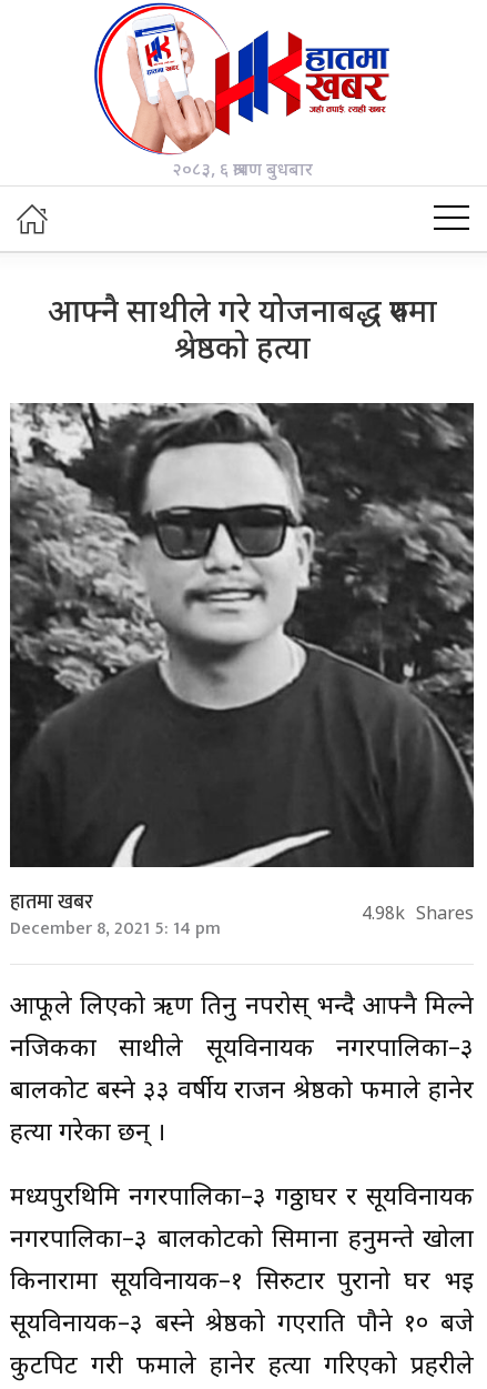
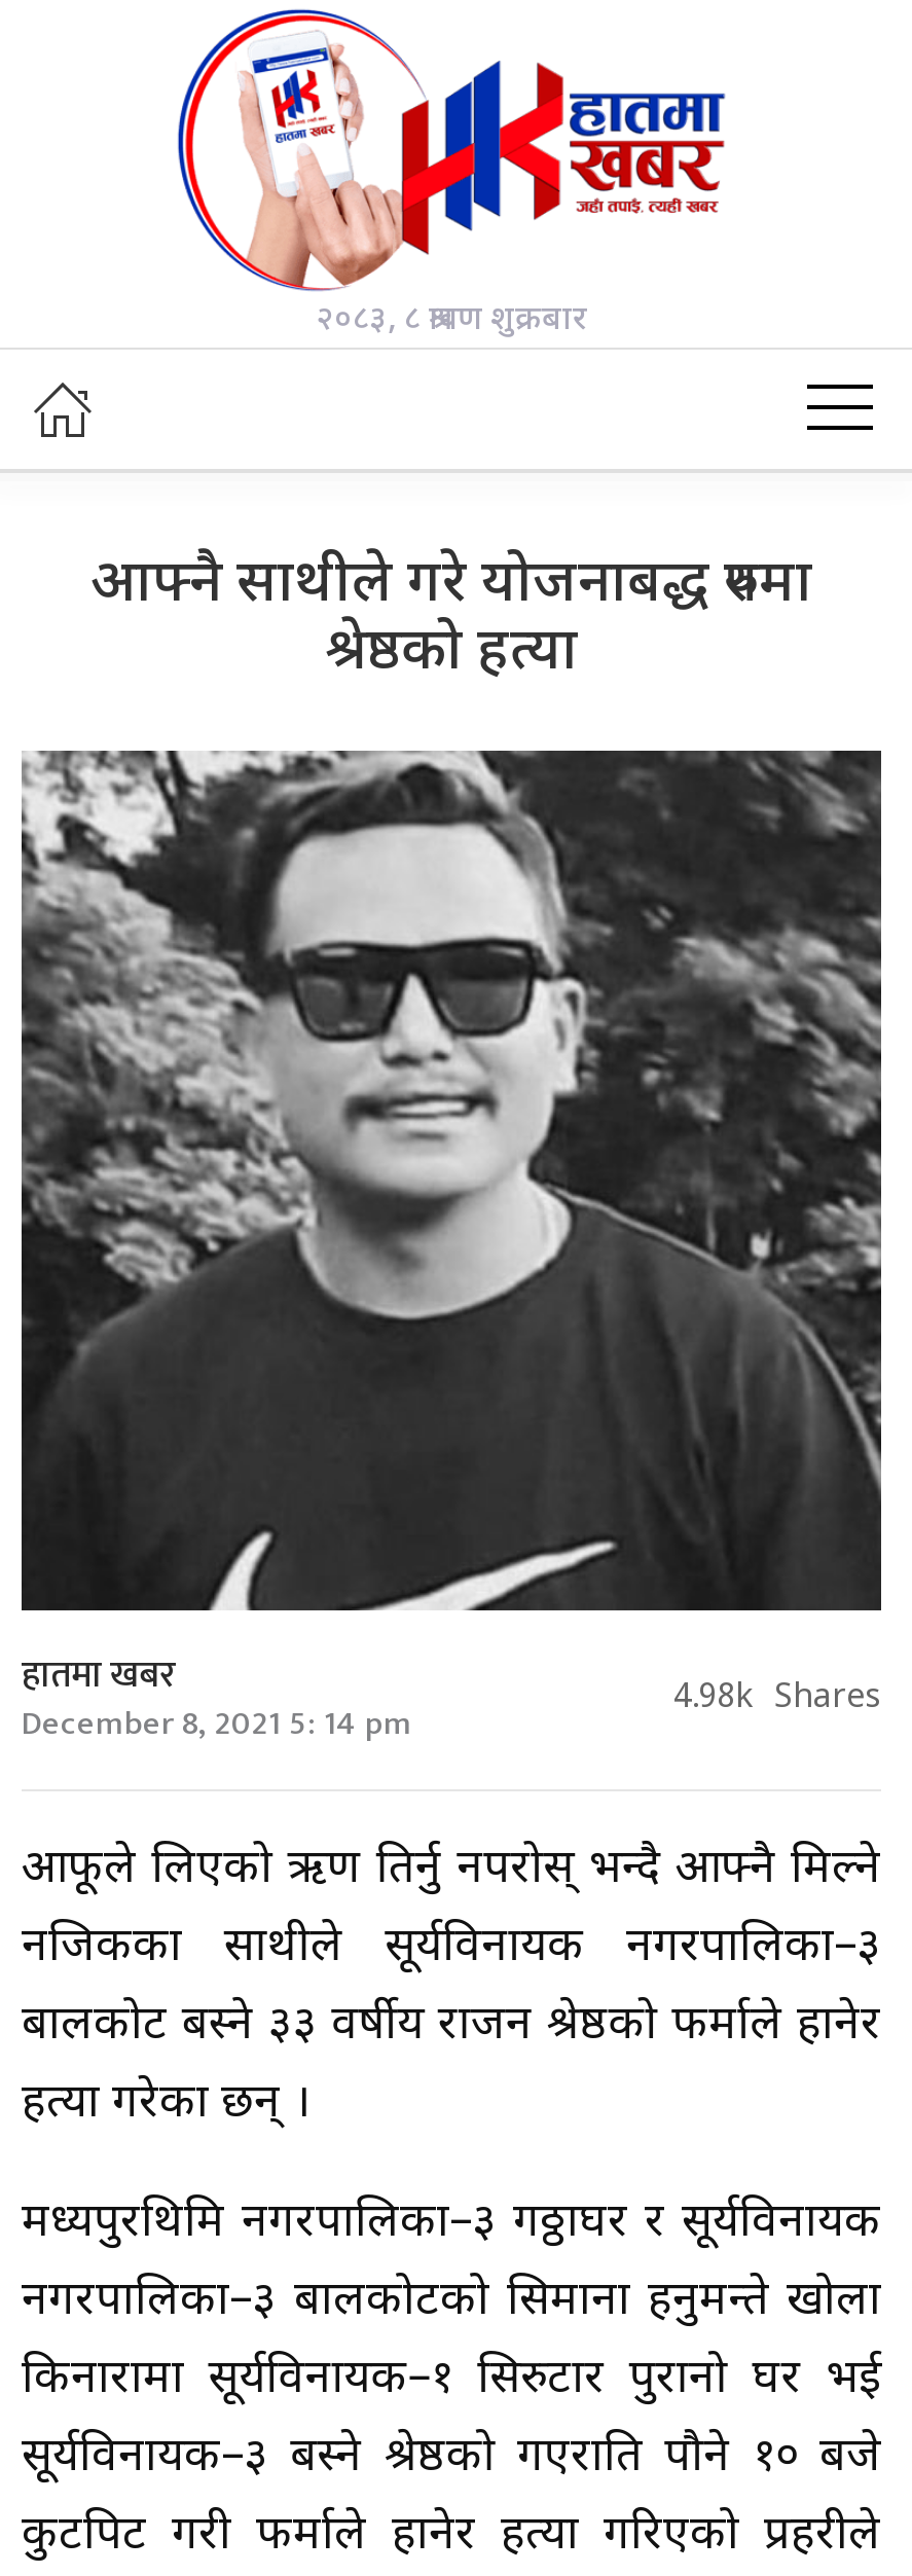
[171,160,312,183] २०८३, ६ श्रावण बुधबार -> [316,300,587,343] २०८३, ८ श्रावण शुक्रबार

